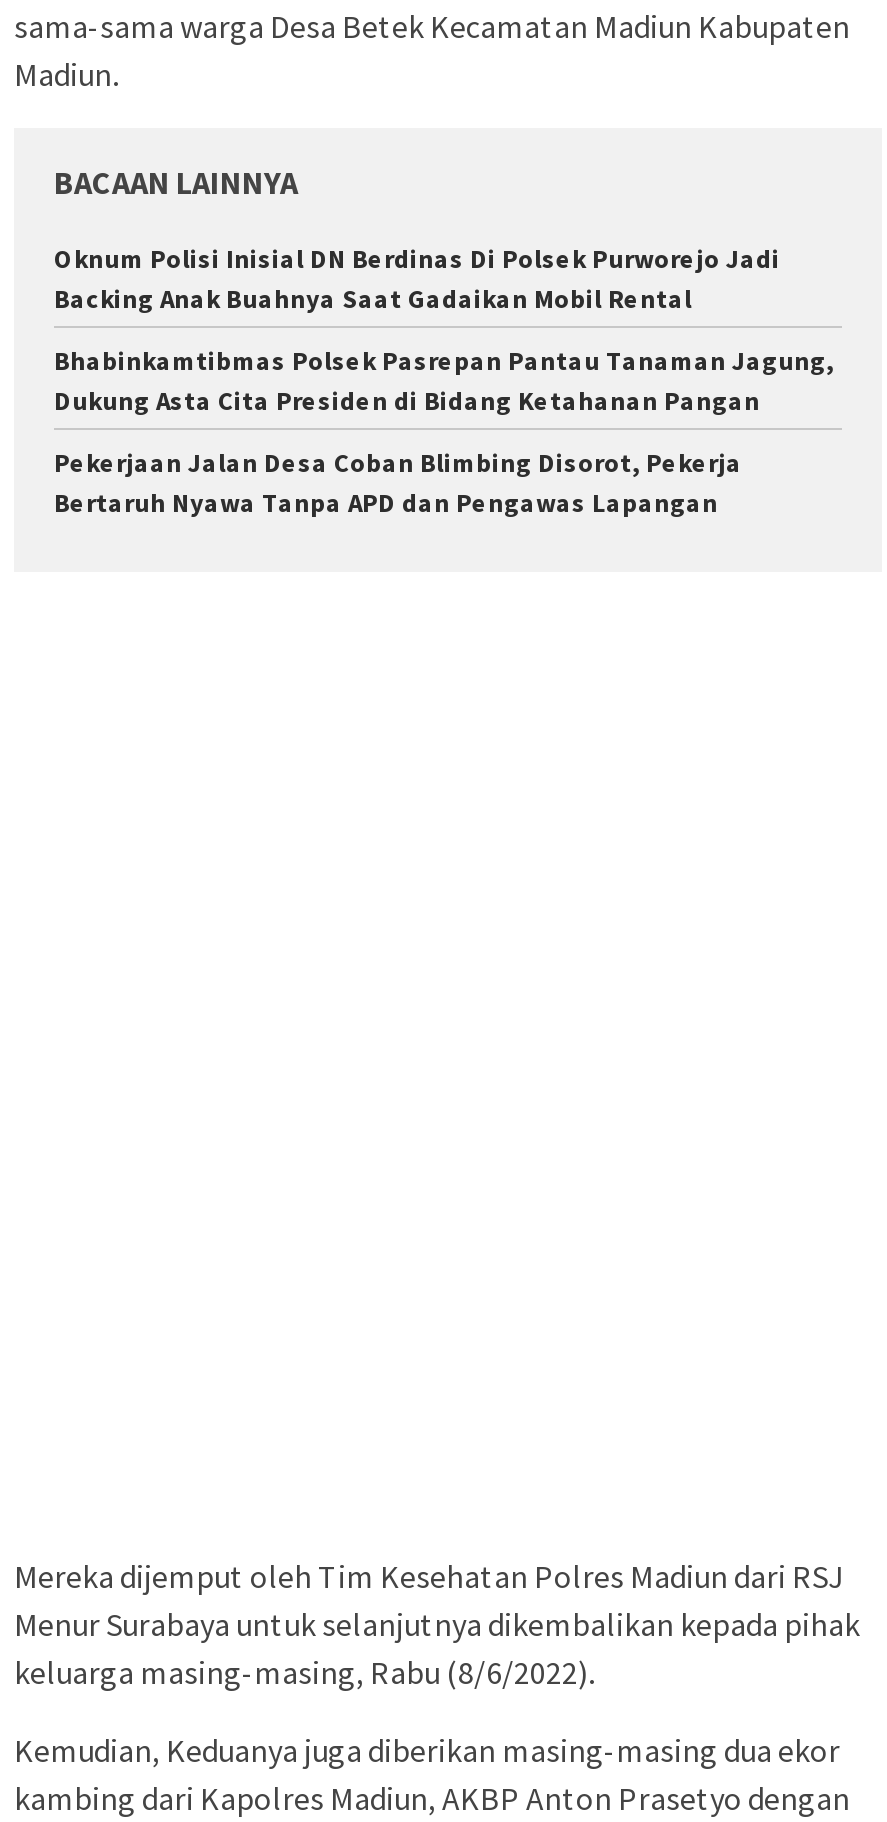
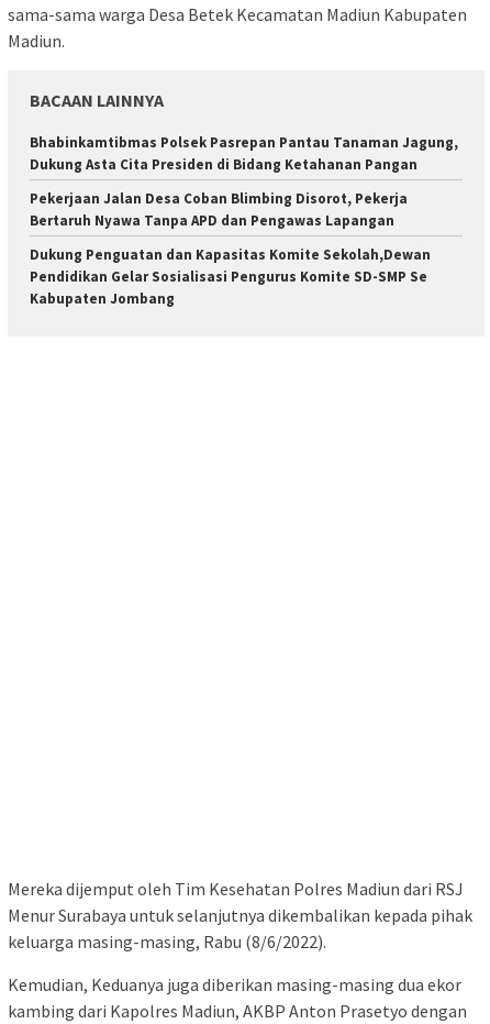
[54,241,780,315] Oknum Polisi Inisial DN Berdinas Di Polsek Purworejo Jadi | Backing Anak Buahnya Saat Gadaikan Mobil Rental -> none
moved [54,343,834,519] -> [30,133,458,230]: Bhabinkamtibmas Polsek Pasrepan Pantau Tanaman Jagung, | Dukung Asta Cita Presiden di Bidang Ketahanan Pangan | Pekerjaan Jalan Desa Coban Blimbing Disorot, Pekerja | Bertaruh Nyawa Tanpa APD dan Pengawas Lapangan
none -> [30,245,431,308] Dukung Penguatan dan Kapasitas Komite Sekolah,Dewan | Pendidikan Gelar Sosialisasi Pengurus Komite SD-SMP Se | Kabupaten Jombang

